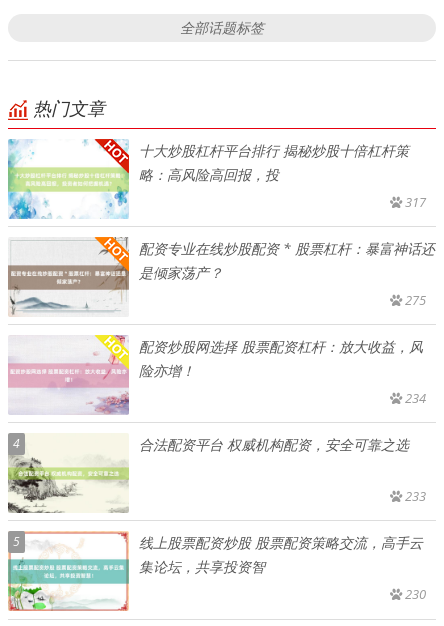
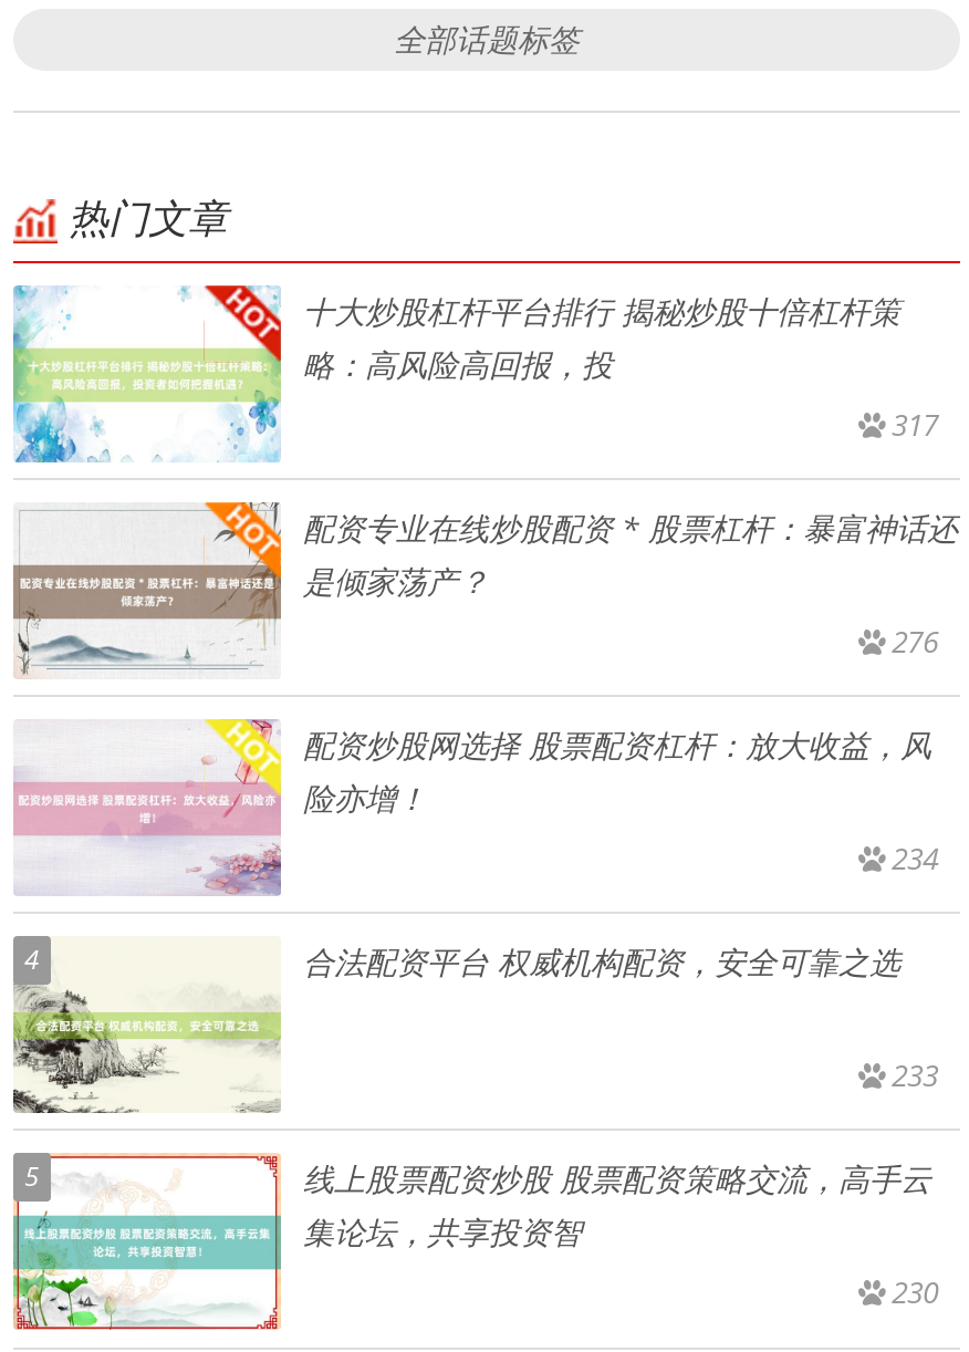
[405,291,426,309] 275 -> [892,622,938,662] 276

